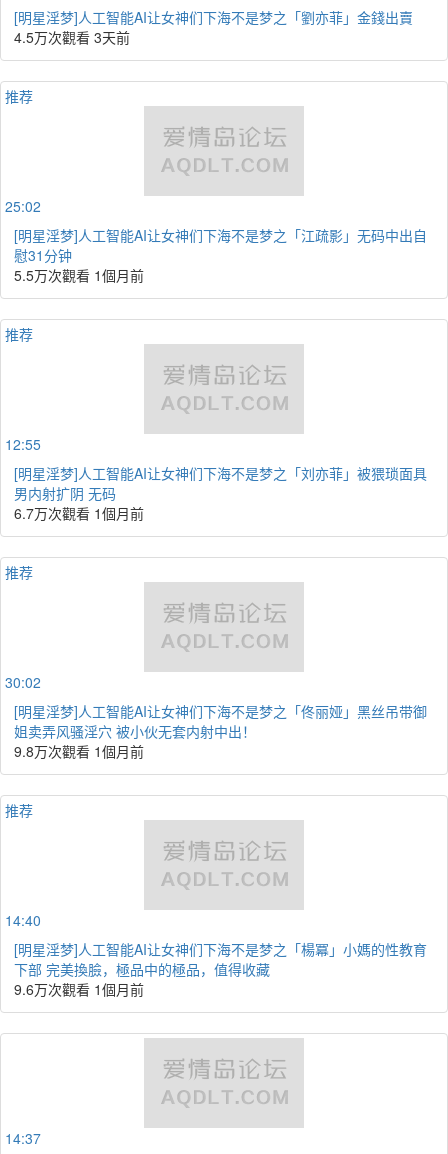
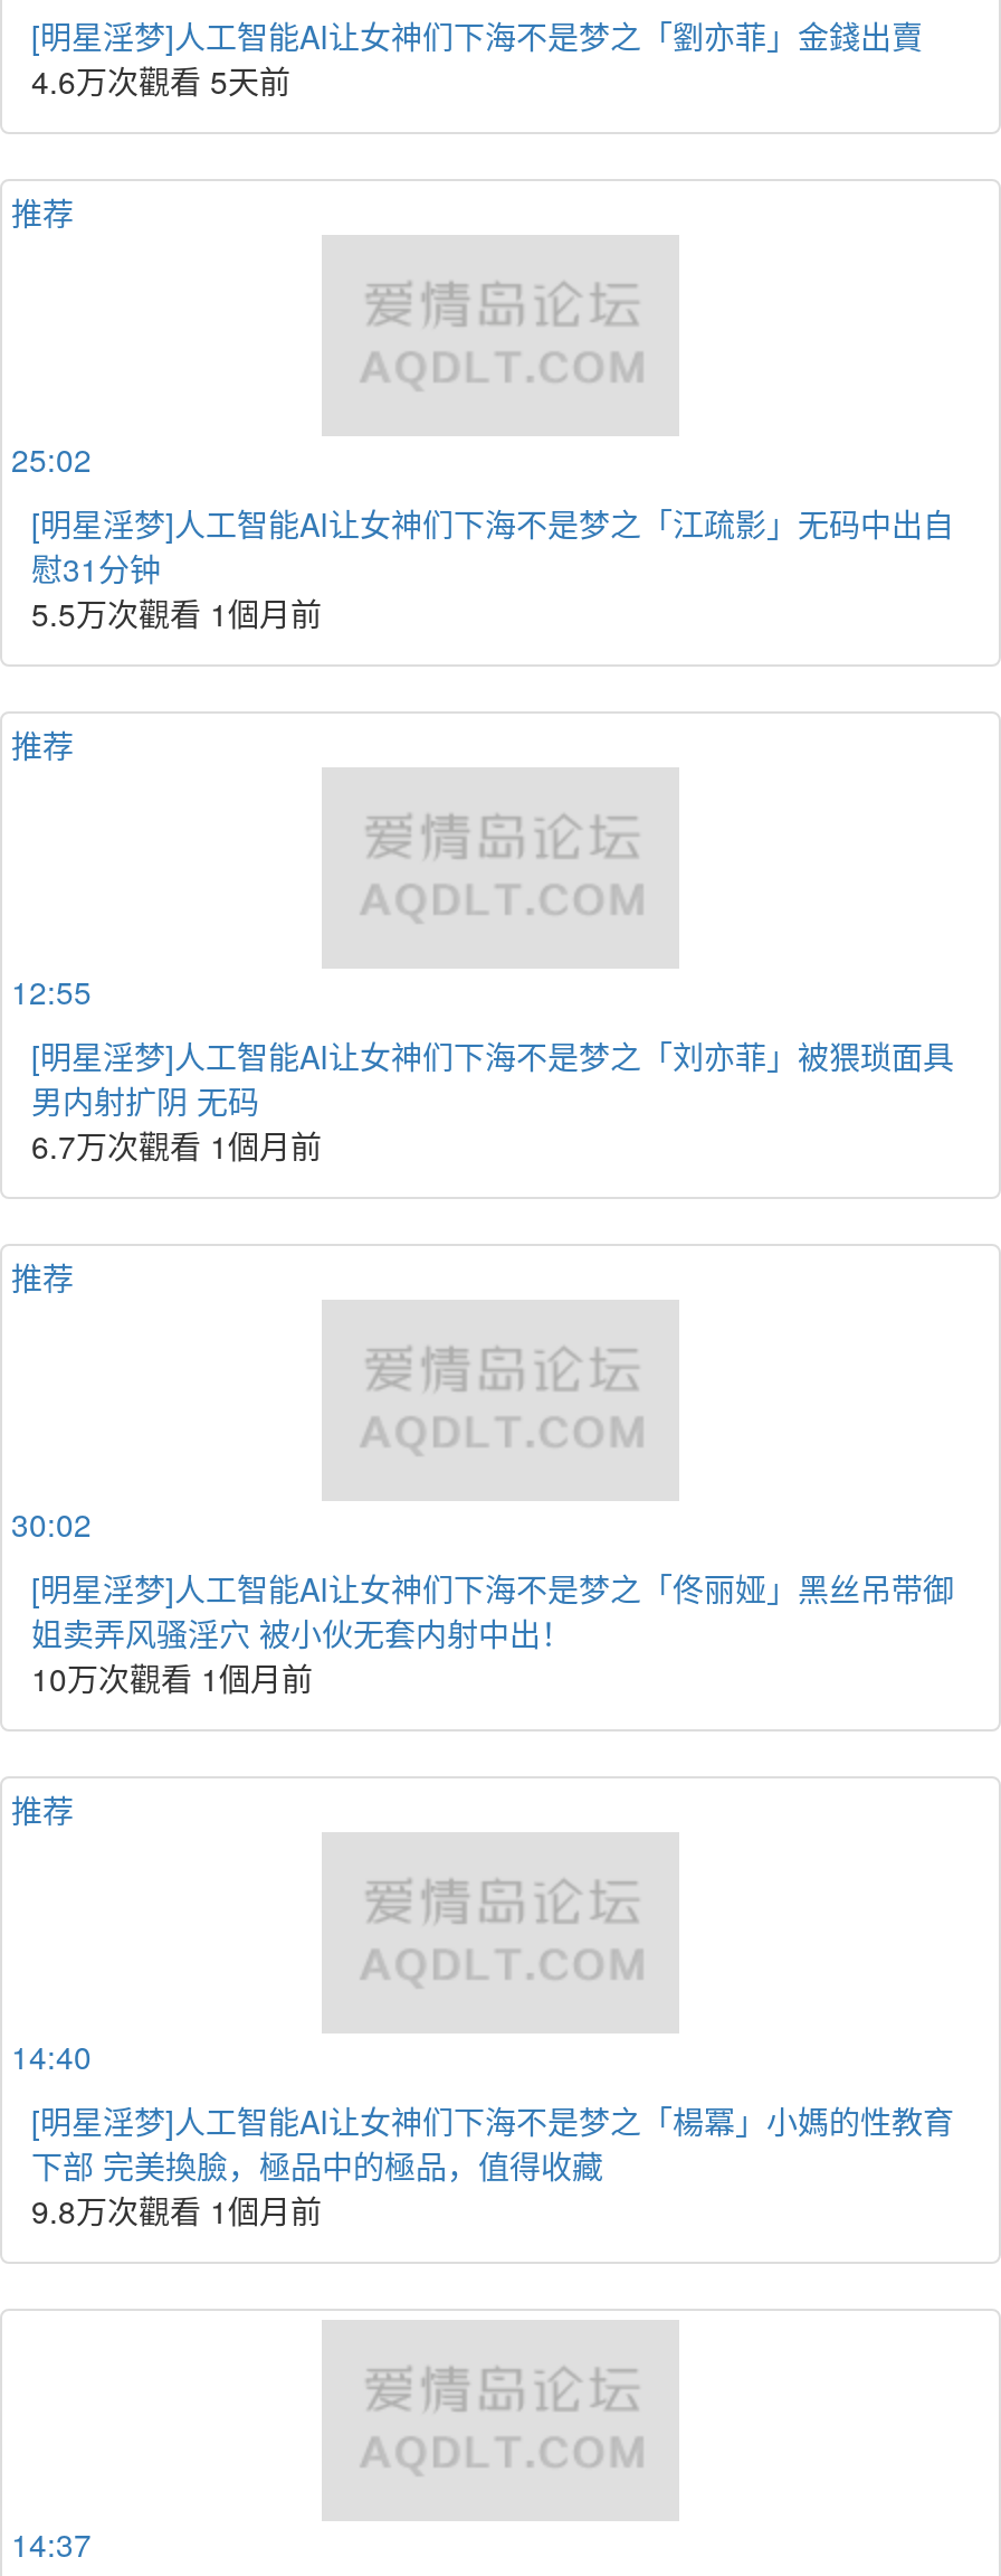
[14,27,130,47] 4.5万次觀看 3天前 -> [31,58,290,103] 4.6万次觀看 5天前
moved [14,741,144,761] -> [31,2188,322,2233]: 9.8万次觀看 1個月前
none -> [31,1655,313,1700] 10万次觀看 1個月前
[14,979,144,999] 9.6万次觀看 1個月前 -> none

